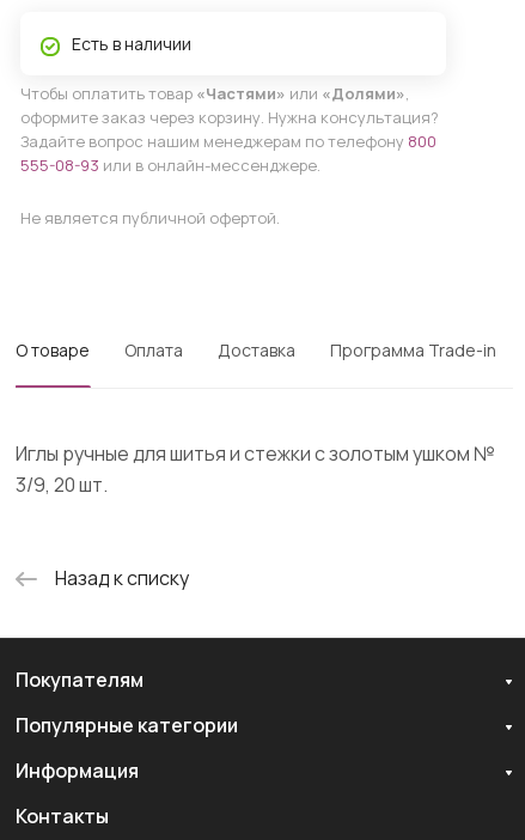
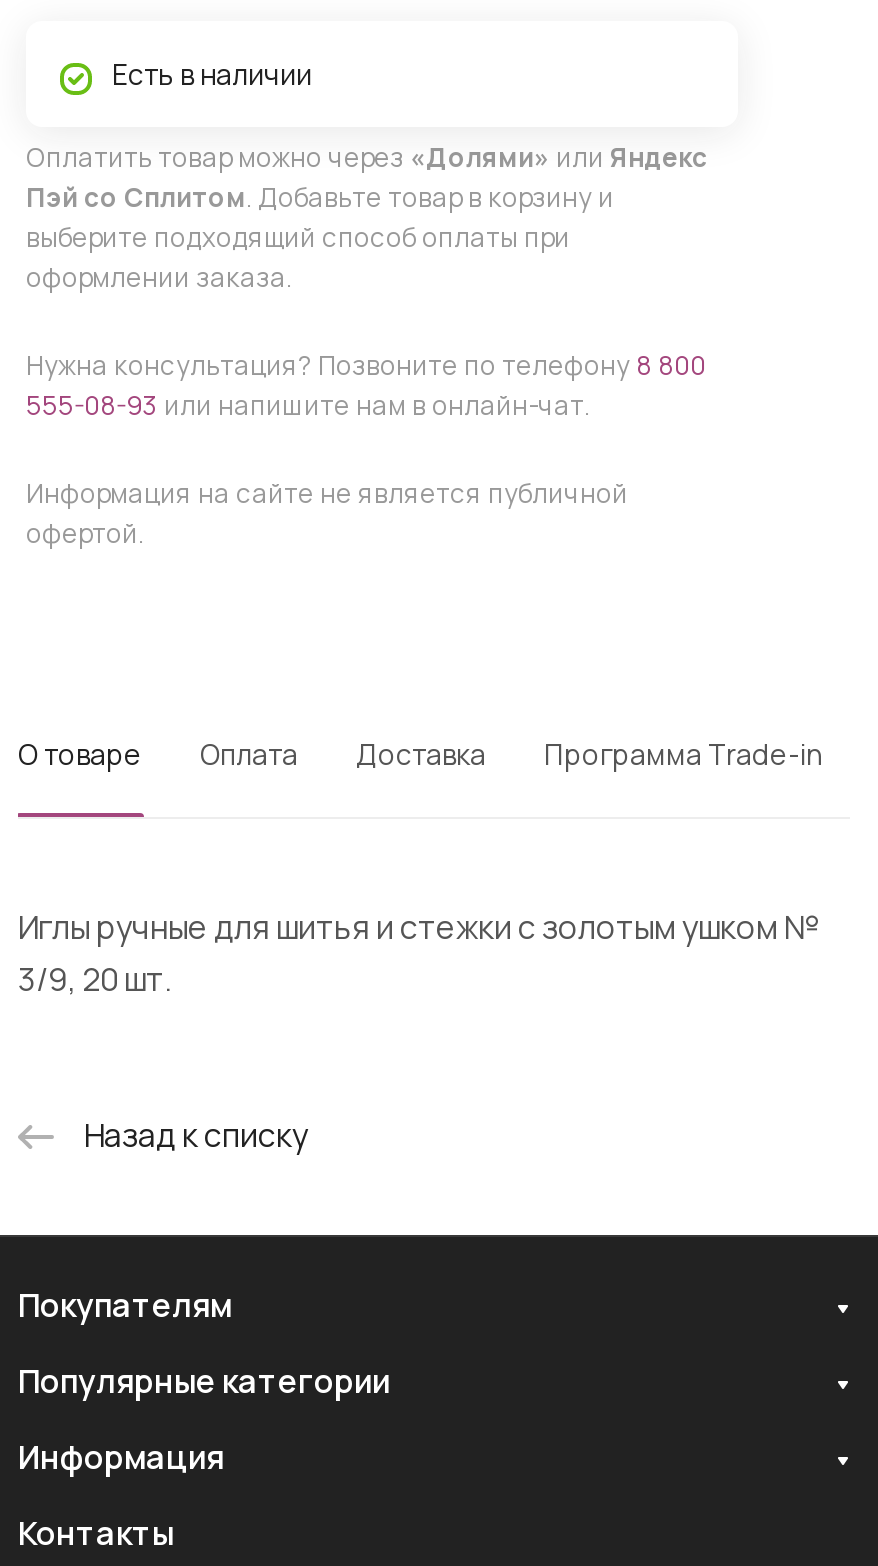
[20,83,439,229] Чтобы оплатить товар «Частями» или «Долями», | оформите заказ через корзину. Нужна консультация? | Задайте вопрос нашим менеджерам по телефону 800 | 555-08-93 или в онлайн-мессенджере. | Не является публичной офертой. -> [26,140,708,552] Оплатить товар можно через «Долями» или Яндекс | Пэй со Сплитом. Добавьте товар в корзину и | выберите подходящий способ оплаты при | оформлении заказа. | Нужна консультация? Позвоните по телефону 8 800 | 555-08-93 или напишите нам в онлайн-чат. | Информация на сайте не является публичной | офертой.

